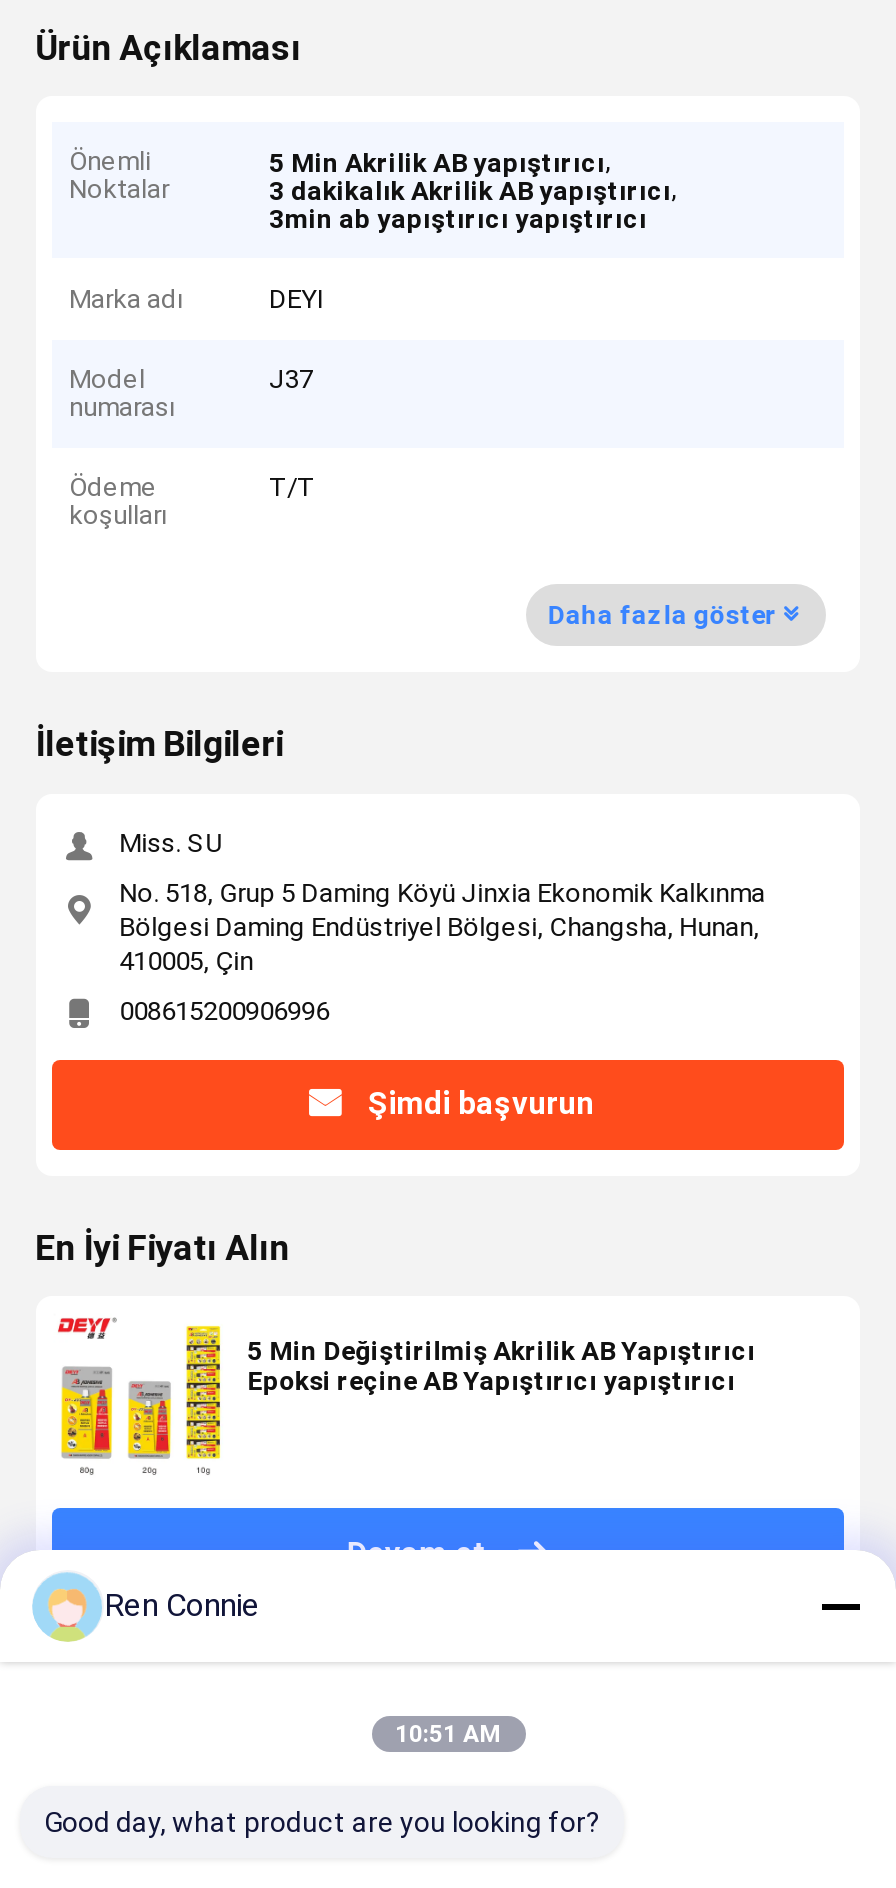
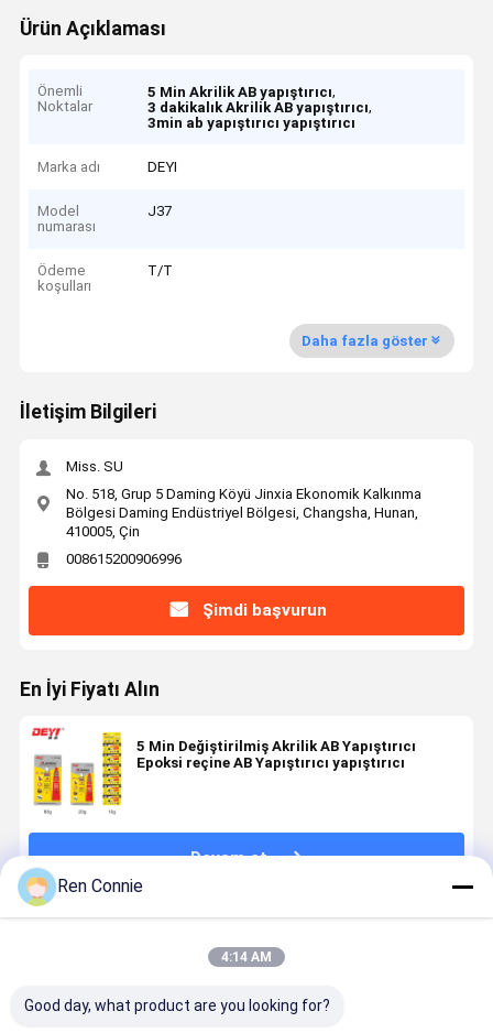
[395,1720,501,1748] 10:51 AM -> [221,949,272,965] 4:14 AM

